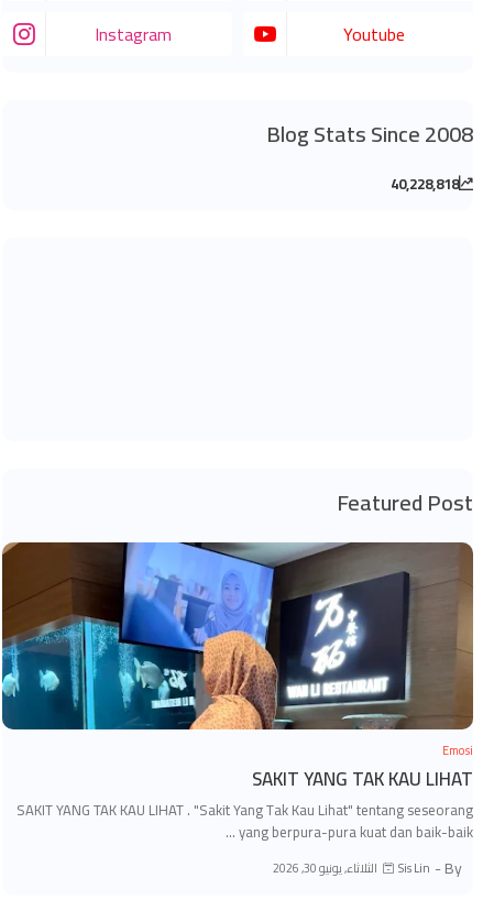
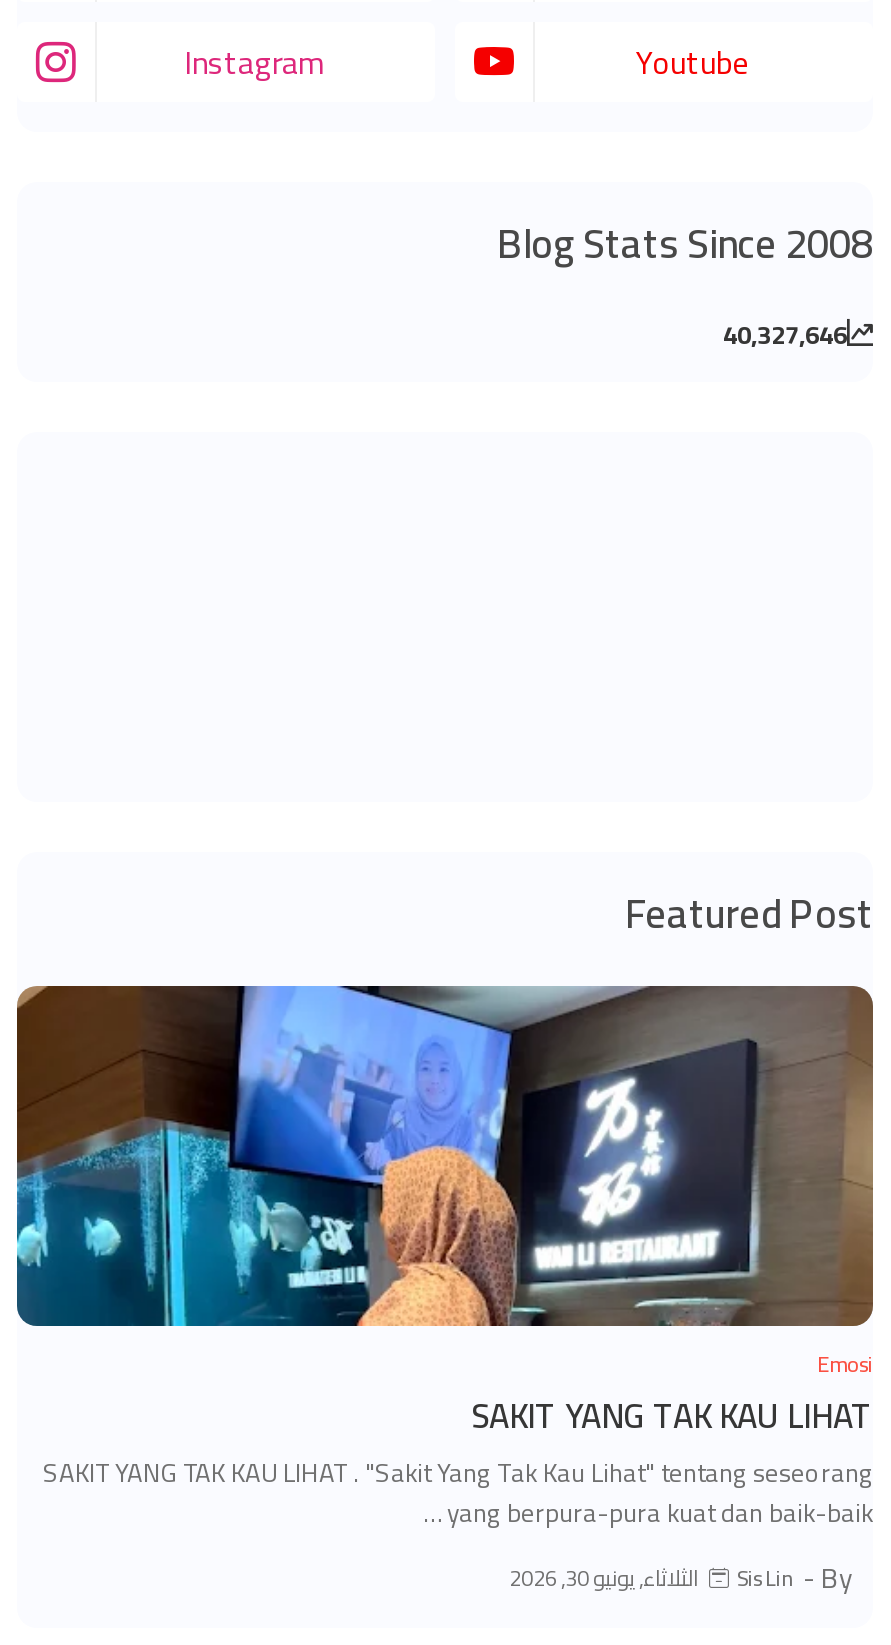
[391,170,459,197] 40,228,818 -> [723,310,847,358] 40,327,646

